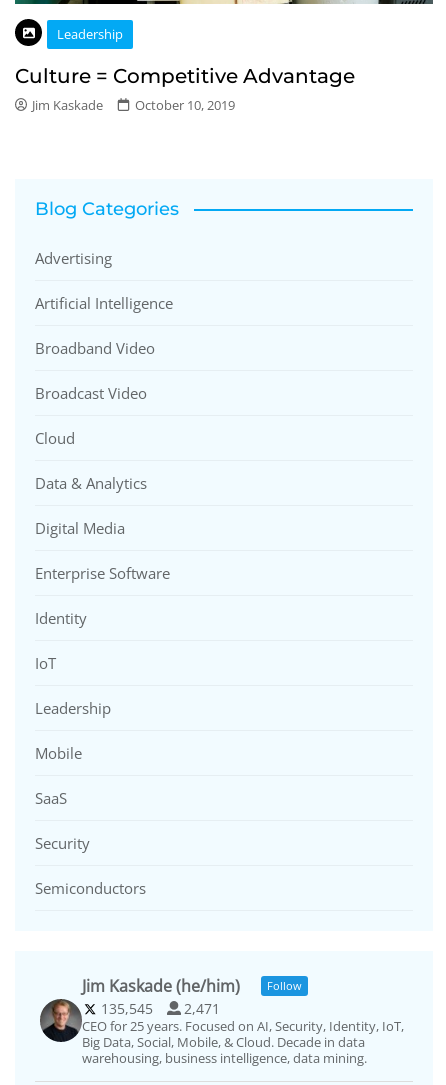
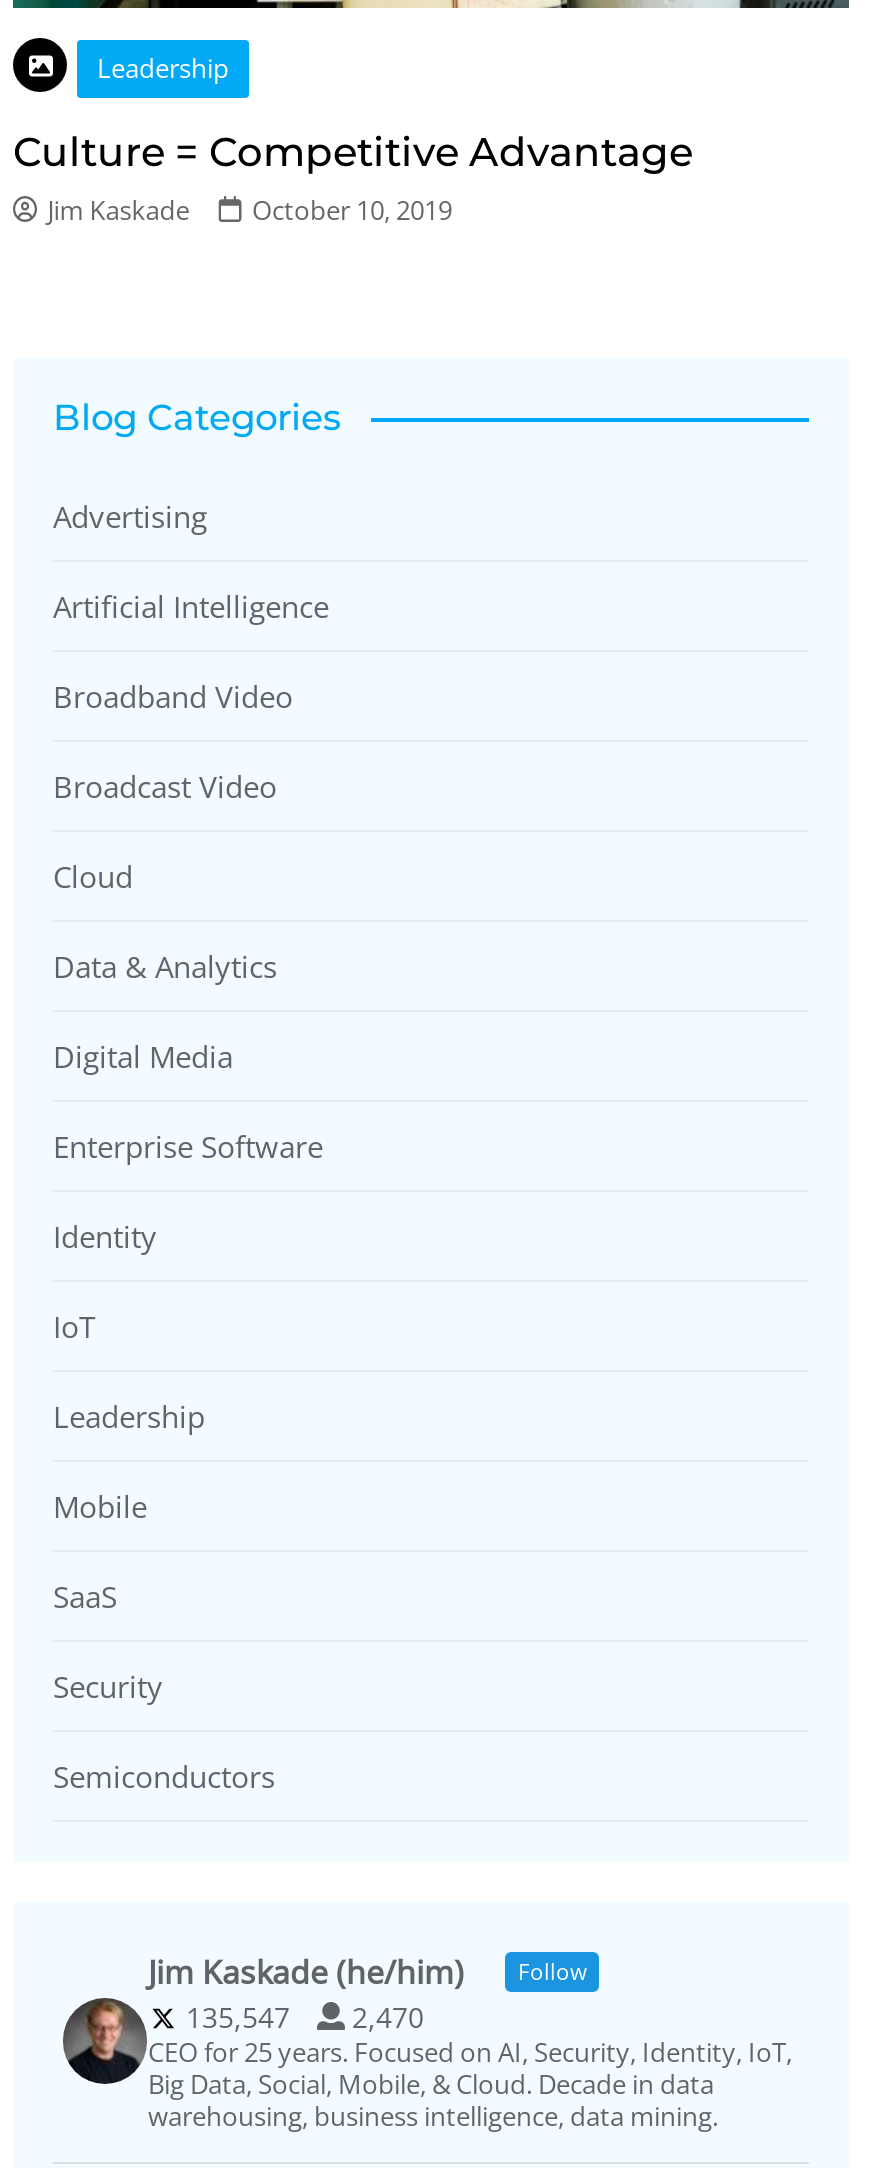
[101,998,157,1017] 135,545 -> [186,1997,298,2035] 135,547
[184,998,220,1017] 2,471 -> [352,1997,424,2035] 2,470

